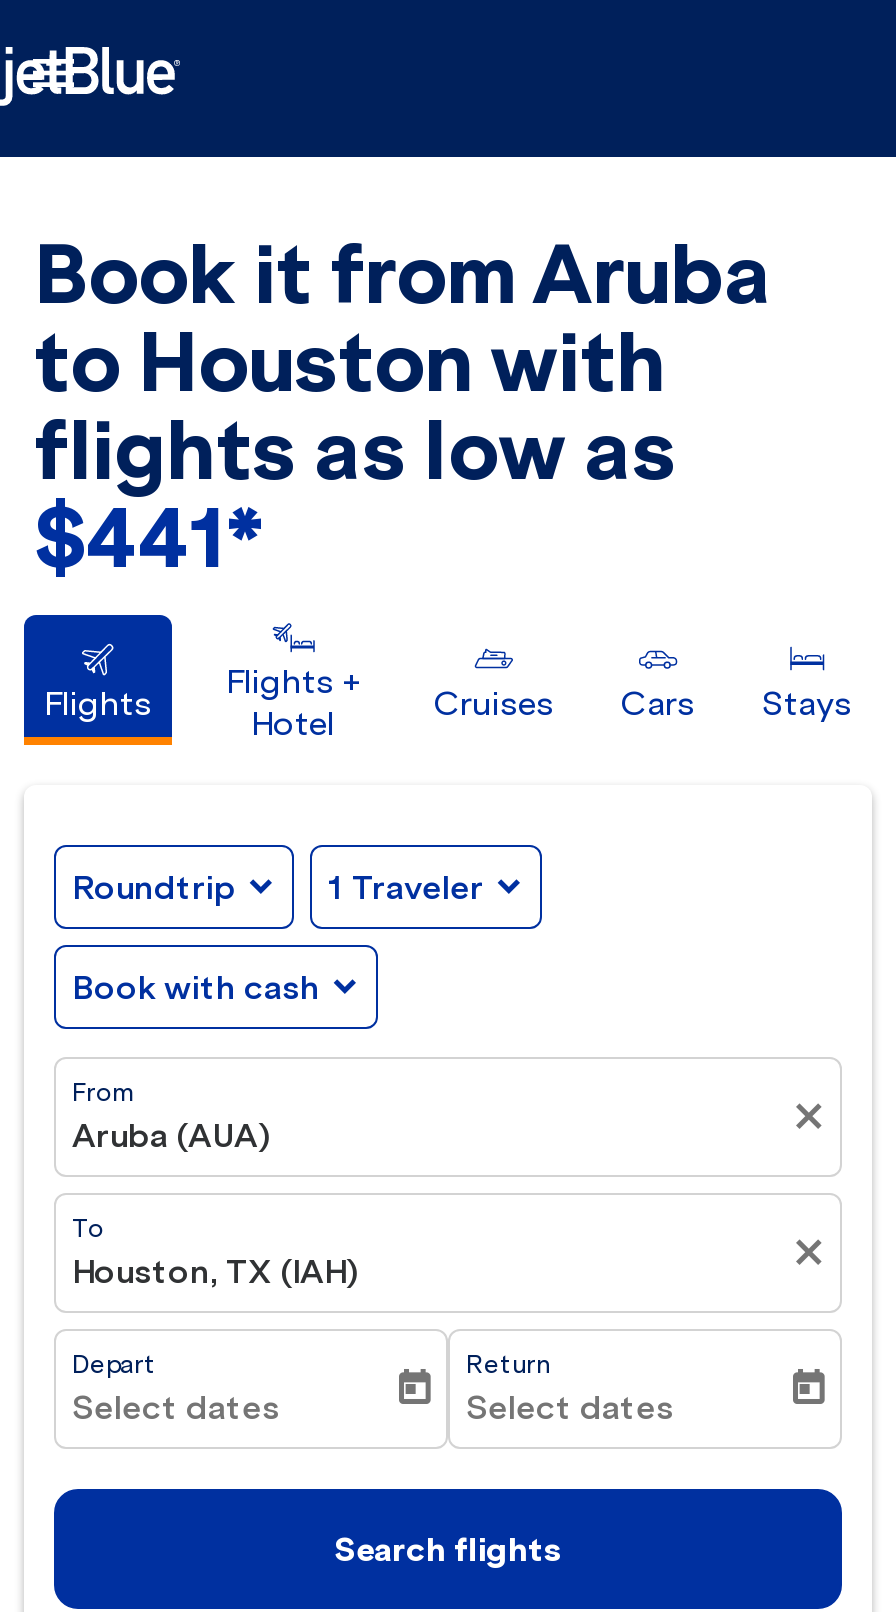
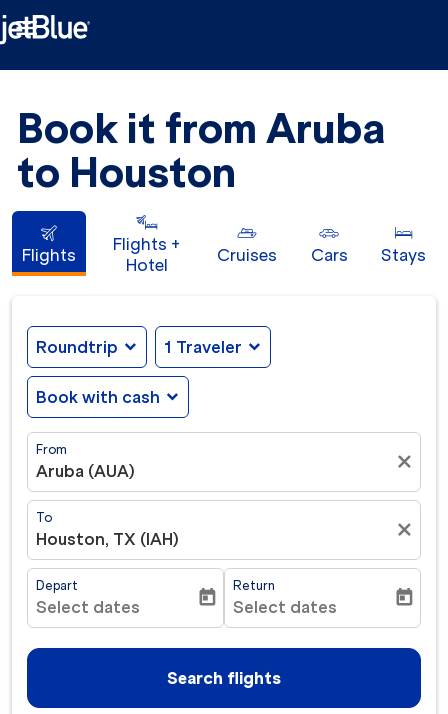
[34,311,676,589] to Houston with | flights as low as | $441* -> [17,147,236,198] to Houston

